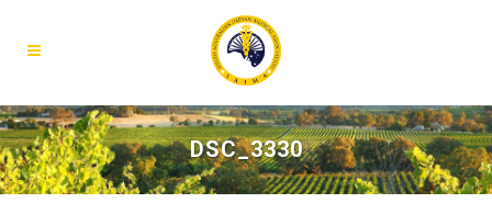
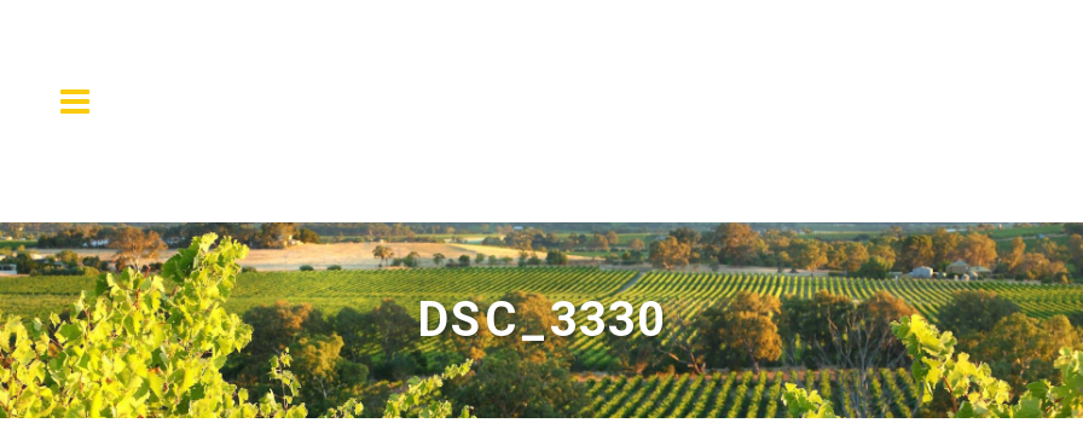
[210,14,282,87] [image] -> none

